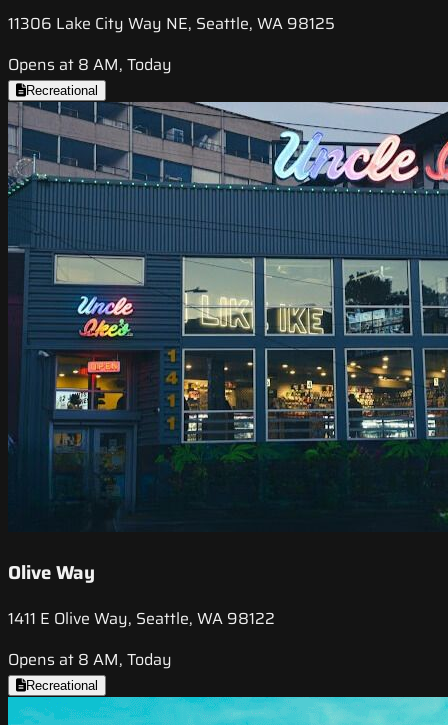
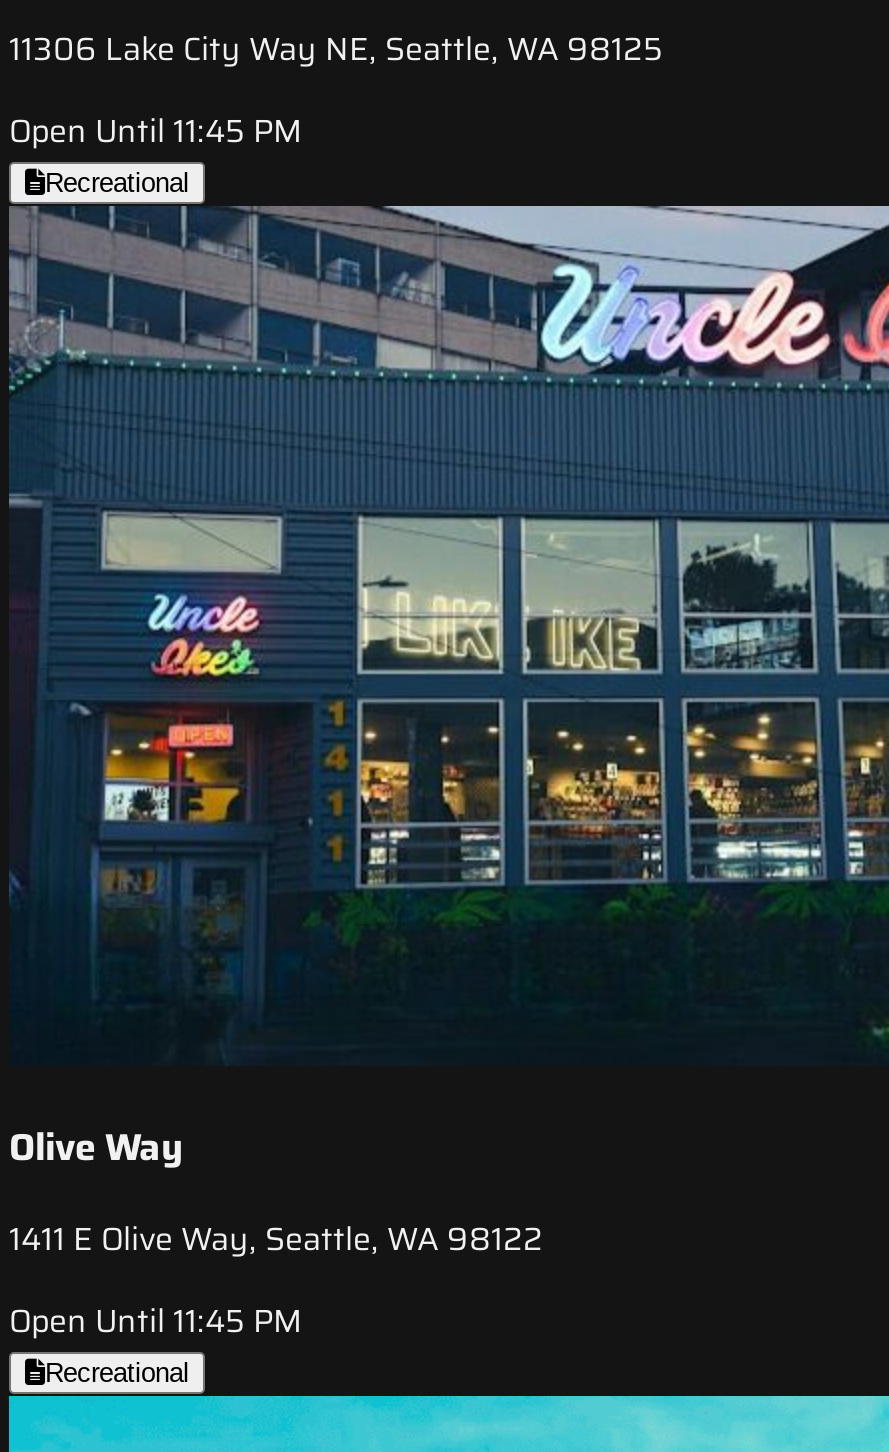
[8,52,172,77] Opens at 8 AM, Today -> [9,107,303,157] Open Until 11:45 PM
[8,647,172,672] Opens at 8 AM, Today -> [9,1296,303,1346] Open Until 11:45 PM

